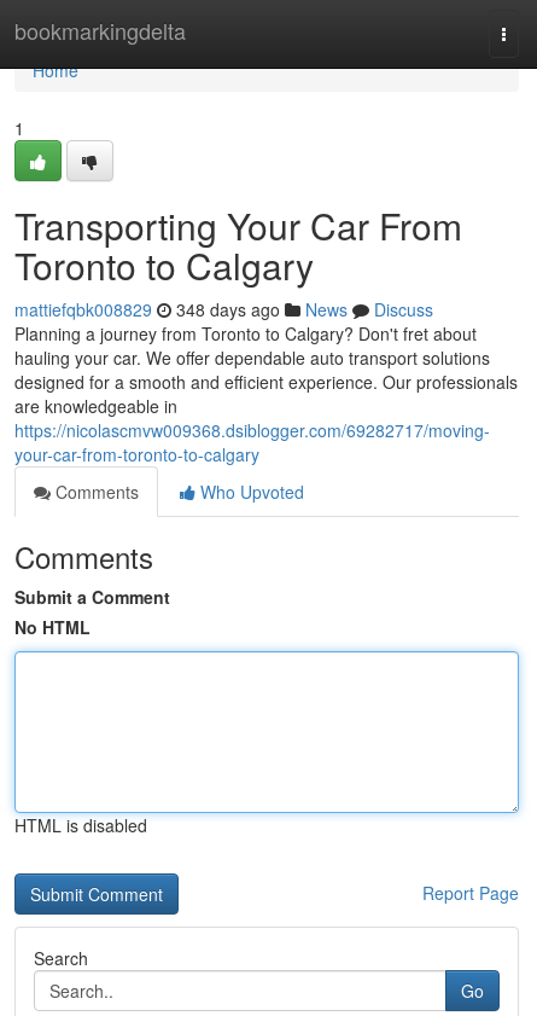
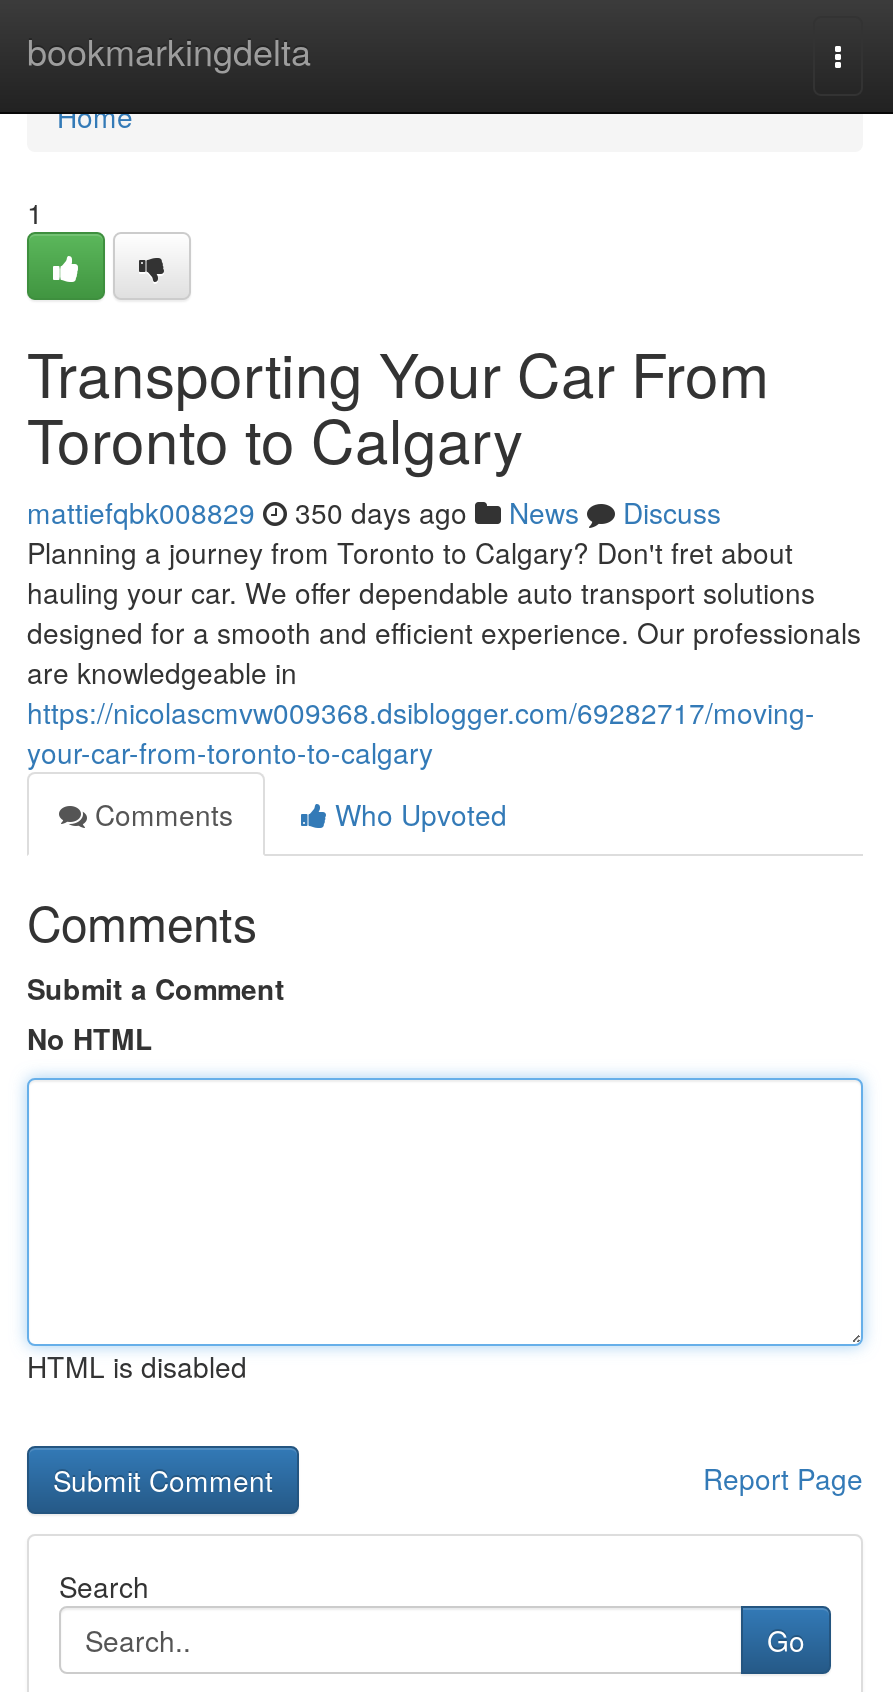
[14,297,433,321] mattiefqbk008829 348 days ago News Discuss -> [27,492,721,532] mattiefqbk008829 350 days ago News Discuss

